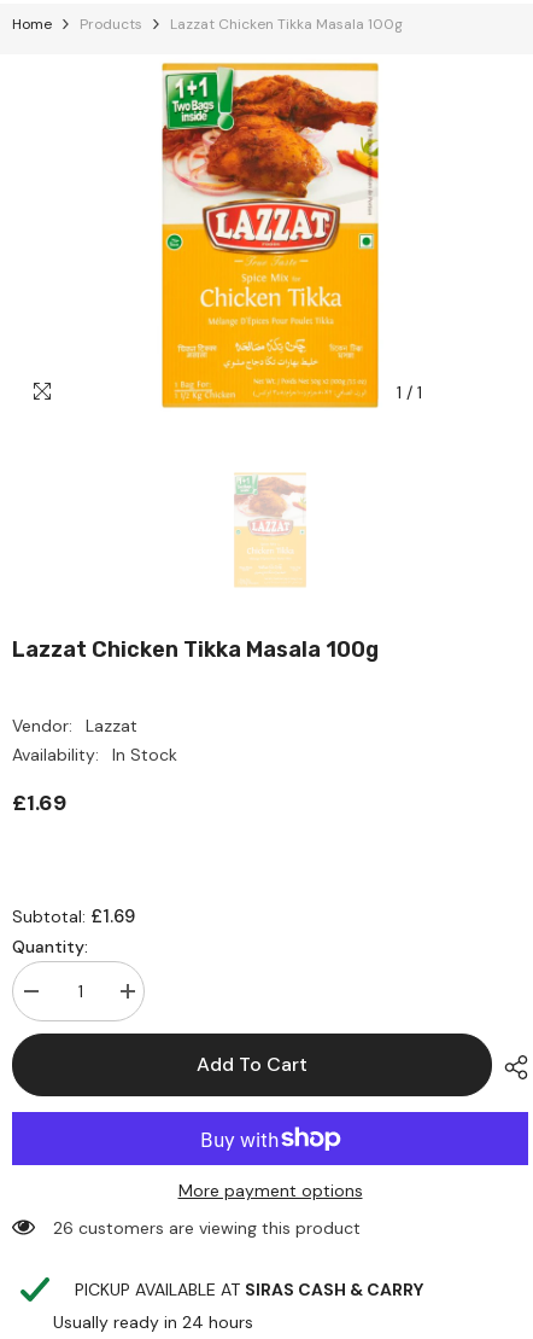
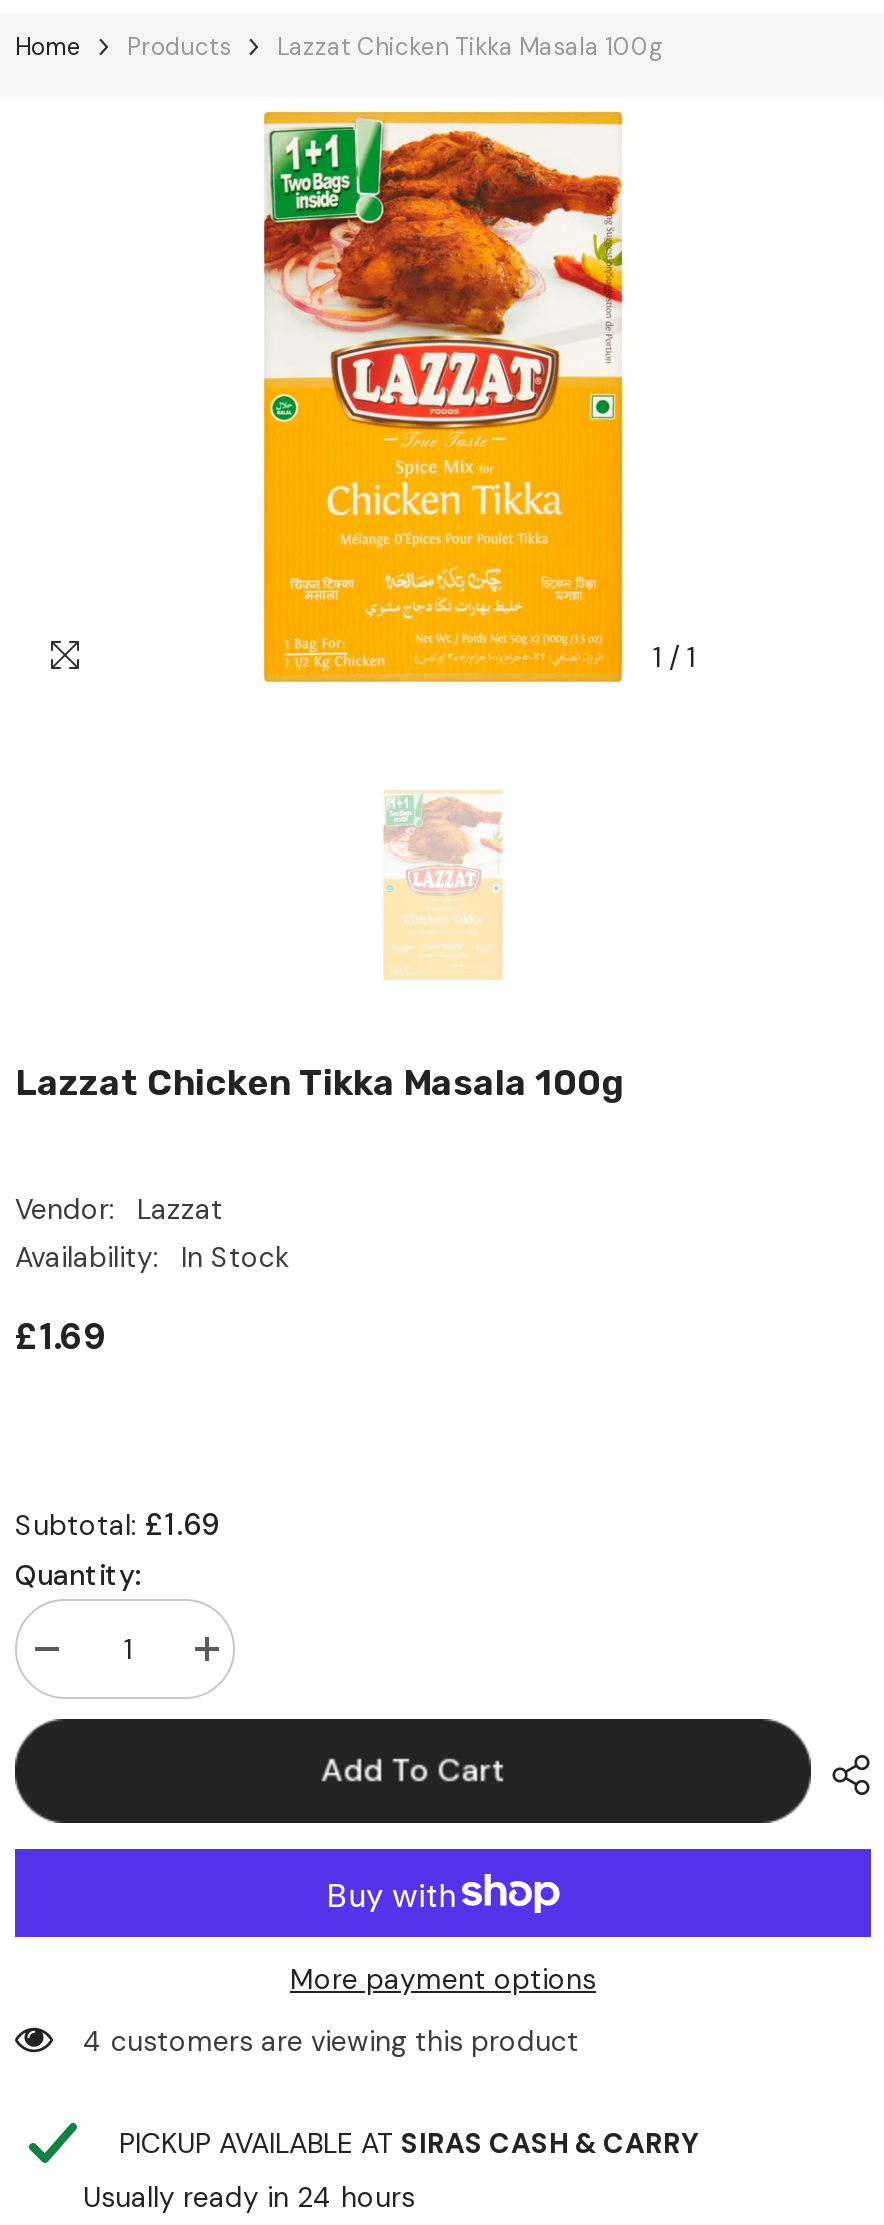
[53,1217,361,1239] 26 customers are viewing this product -> [83,2024,579,2060] 4 customers are viewing this product

